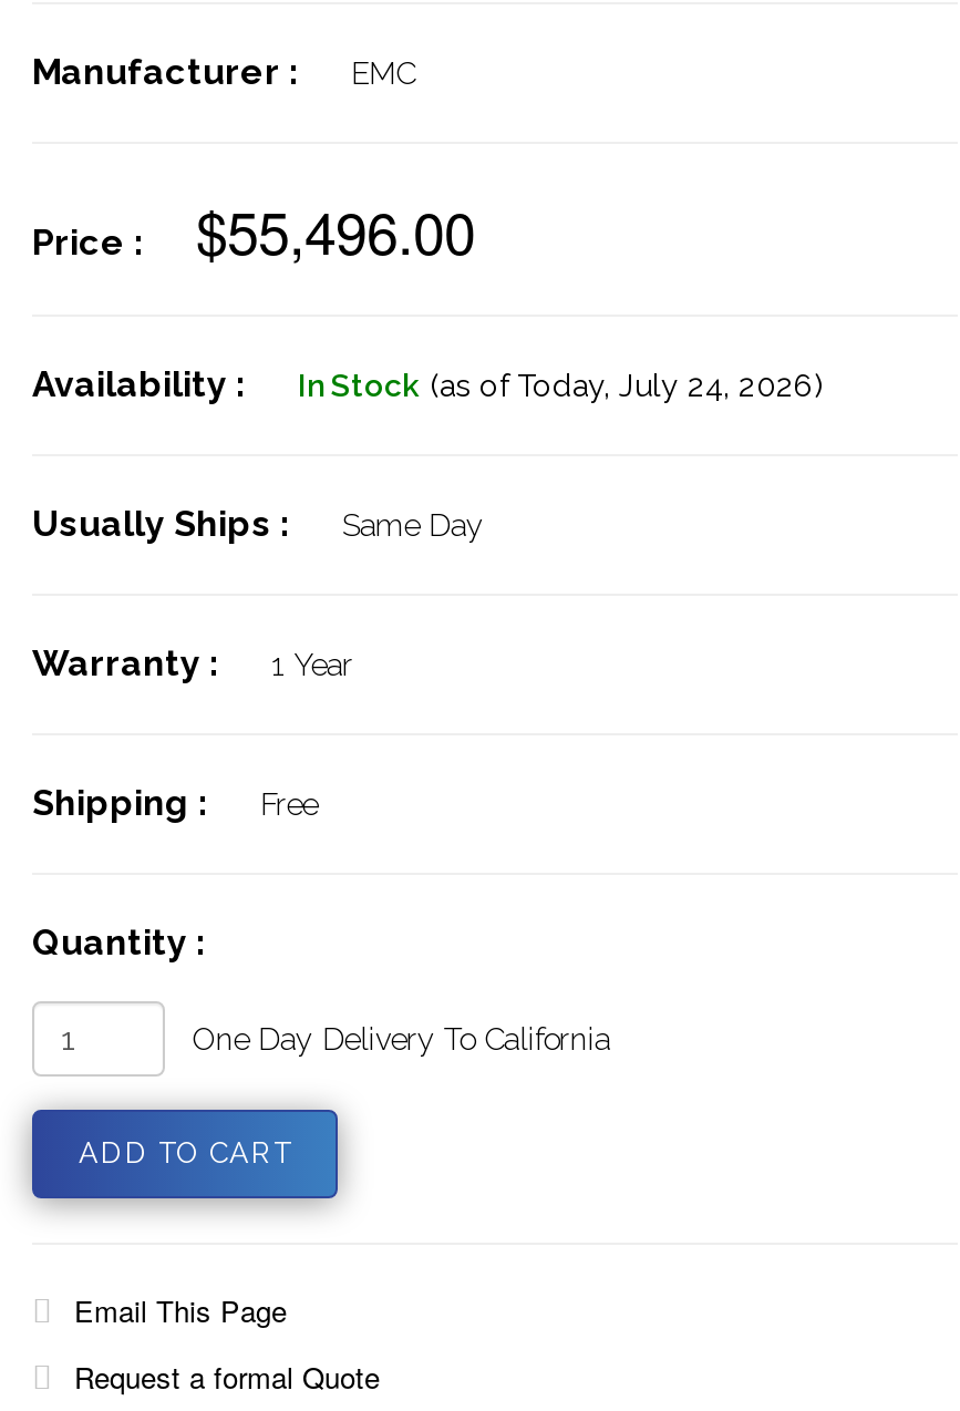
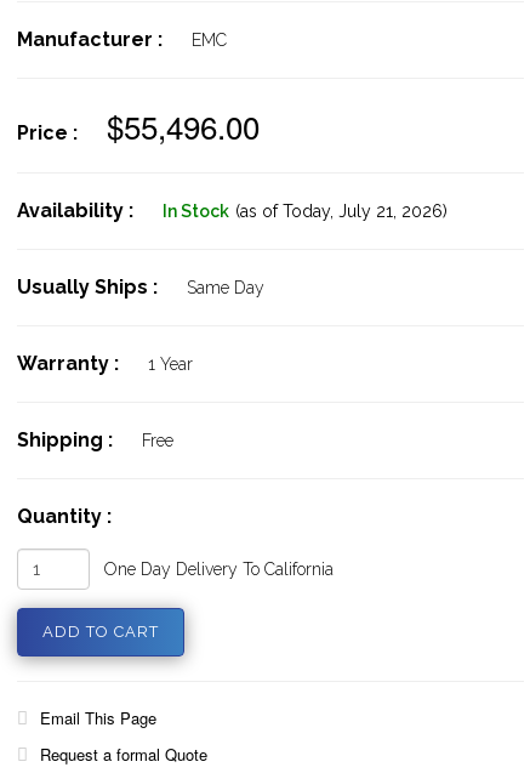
[298,368,823,403] In Stock (as of Today, July 24, 2026) -> [163,201,448,221] In Stock (as of Today, July 21, 2026)

